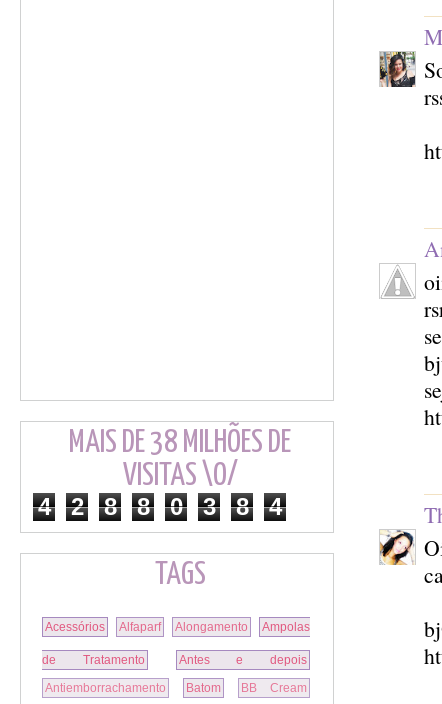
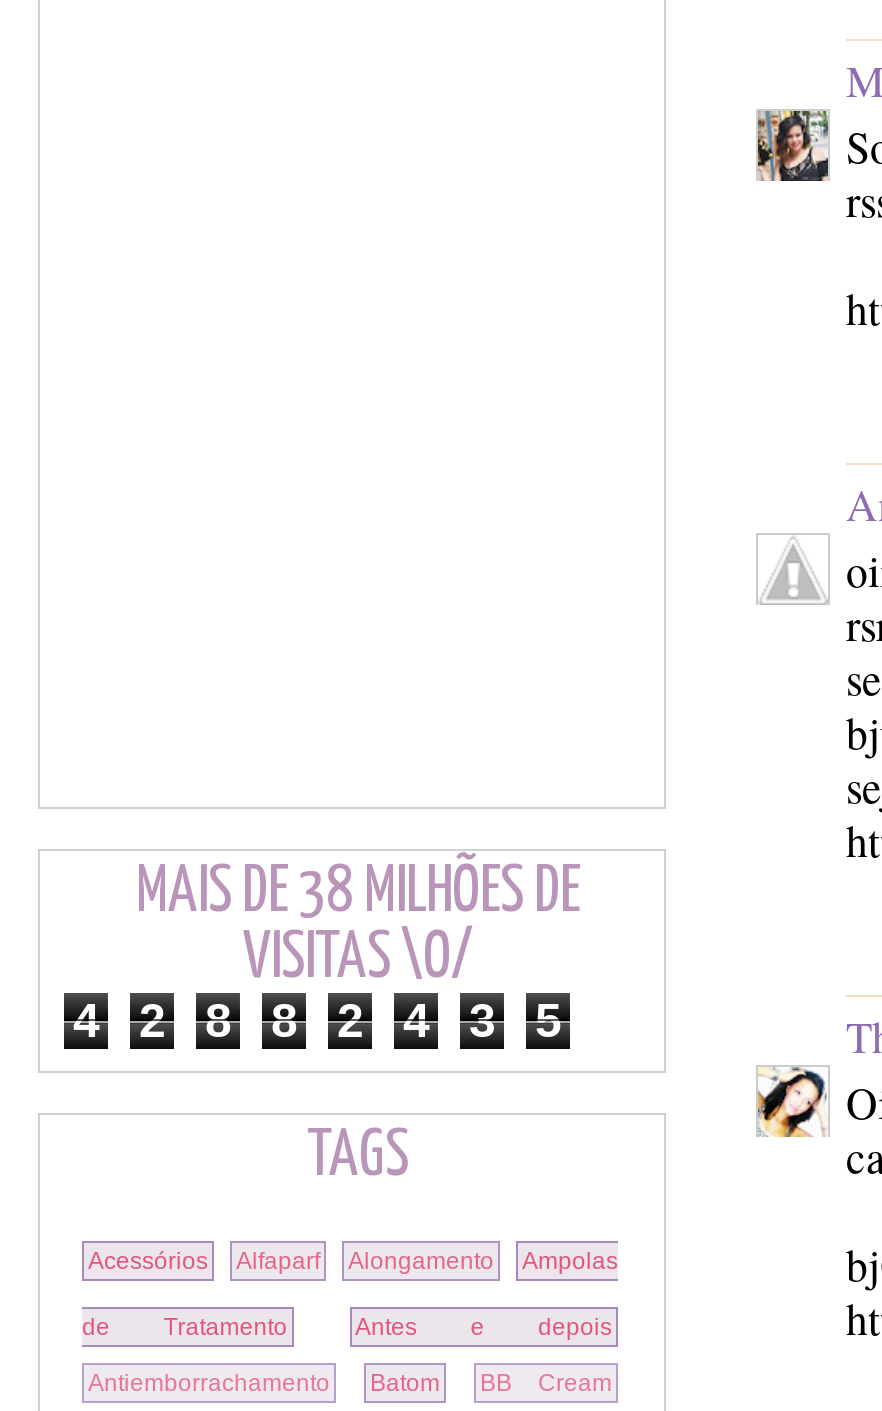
[169,493,182,520] 0 -> [337,993,429,1047] 2 | 4
[235,493,281,520] 8 | 4 -> [535,993,561,1047] 5

